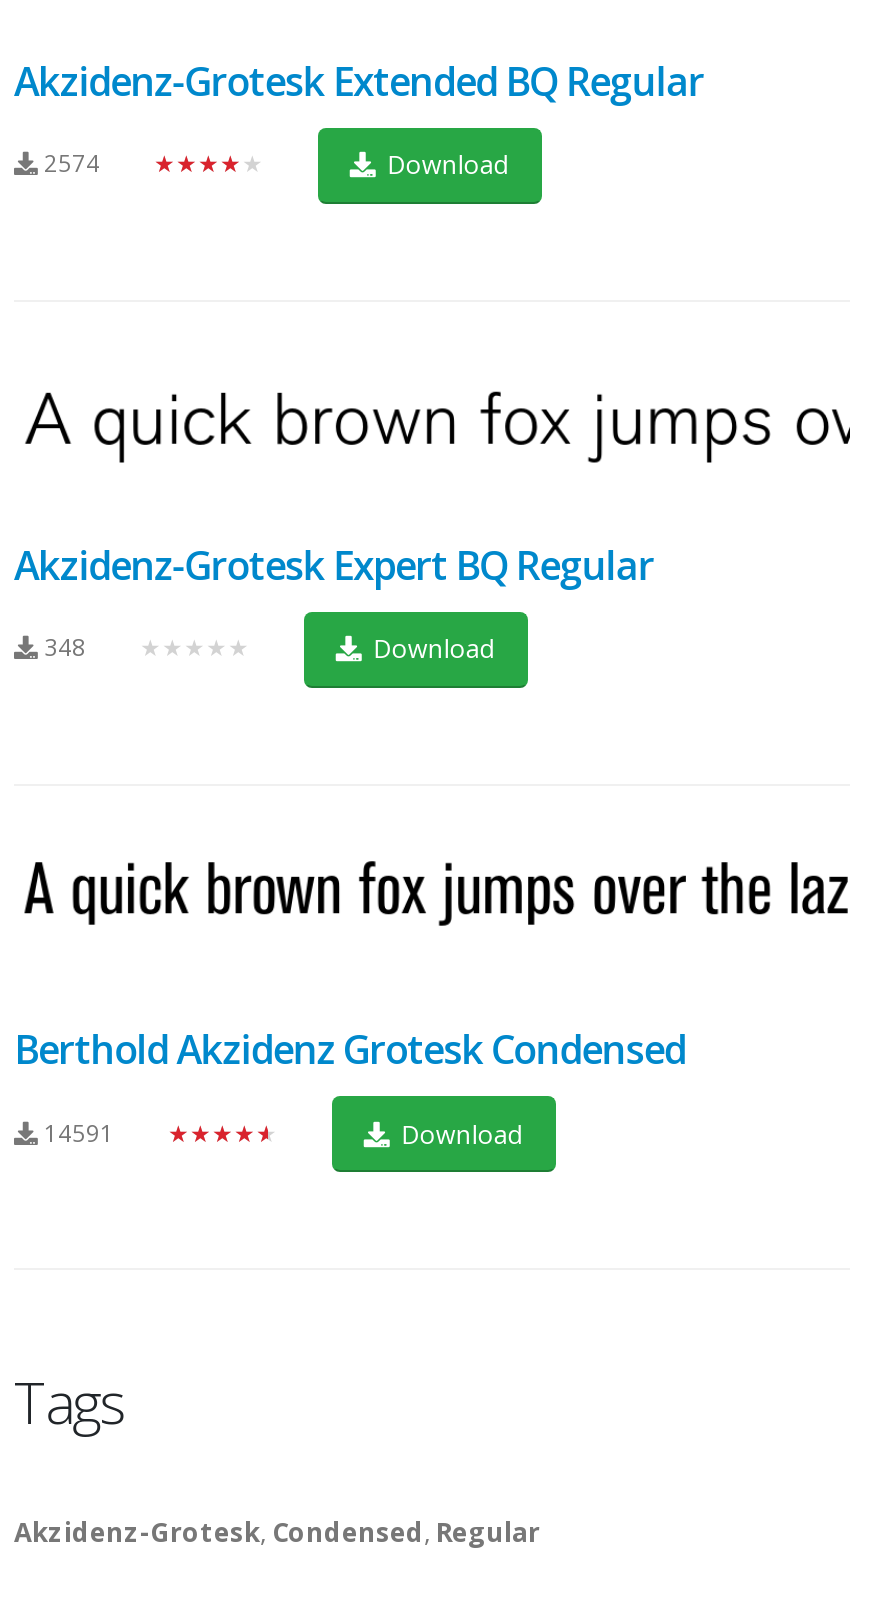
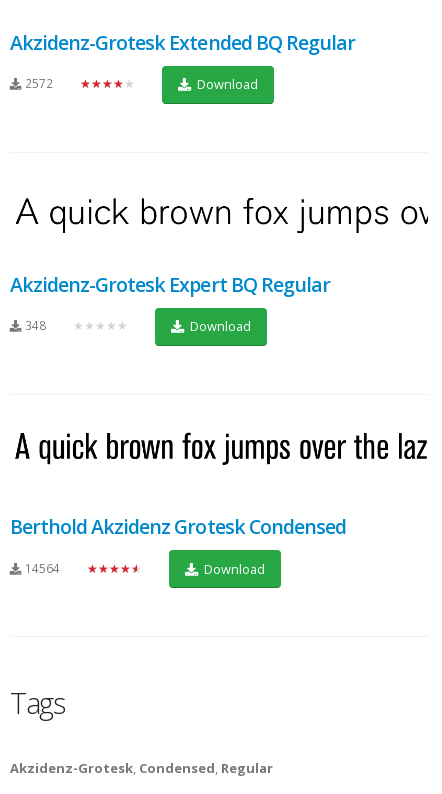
[44,145,100,177] 2574 -> [25,75,53,91] 2572
[44,1115,114,1147] 14591 -> [25,559,60,575] 14564

